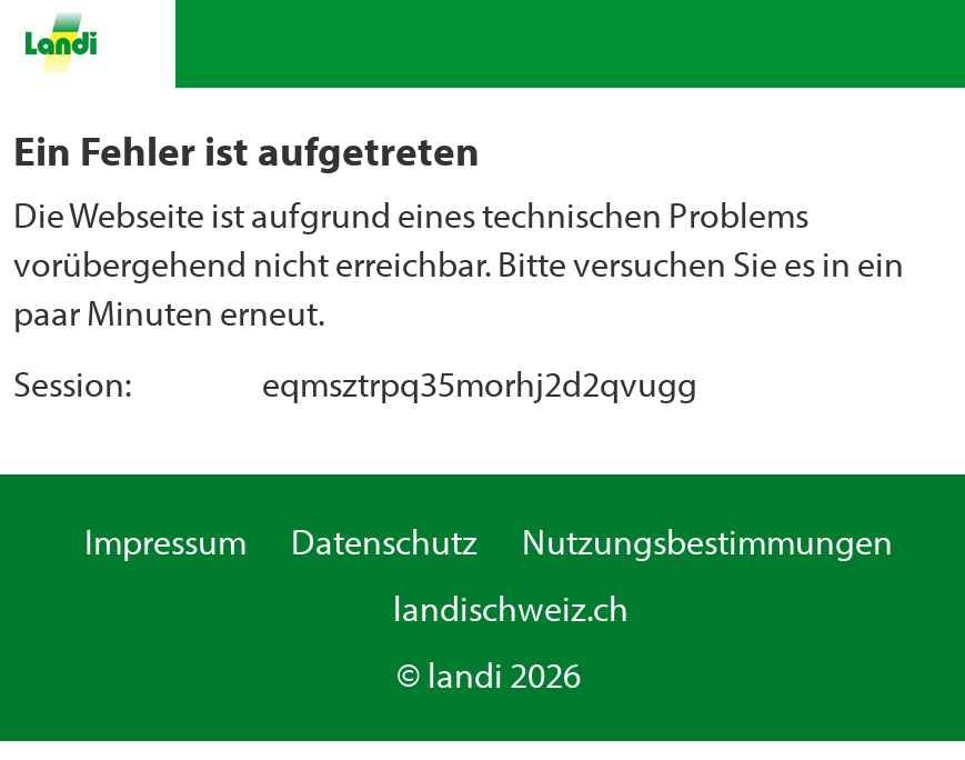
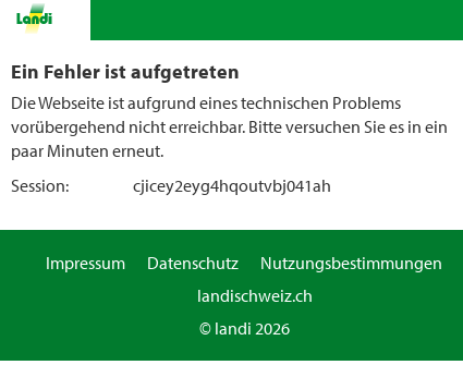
[262,361,697,406] eqmsztrpq35morhj2d2qvugg -> [133,174,331,196] cjicey2eyg4hqoutvbj041ah

